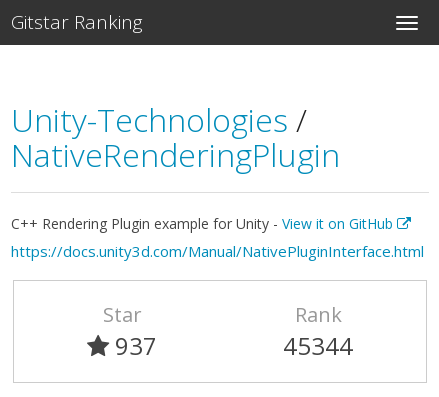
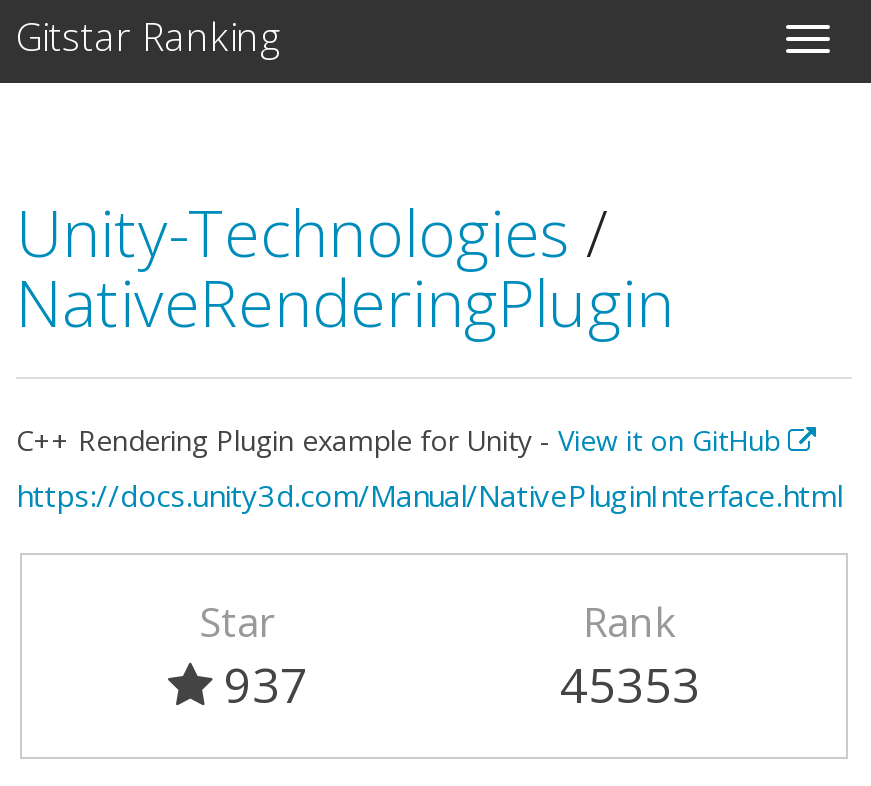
[283,329,353,362] 45344 -> [560,651,700,717] 45353

